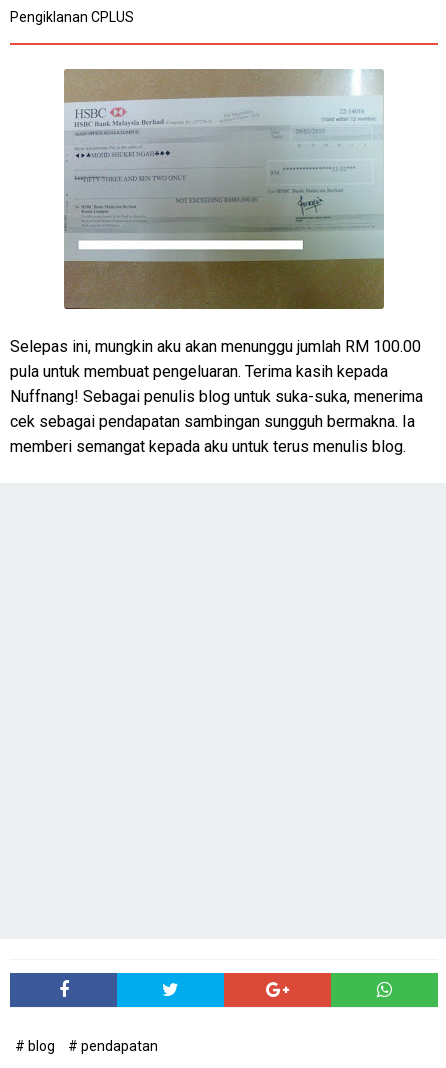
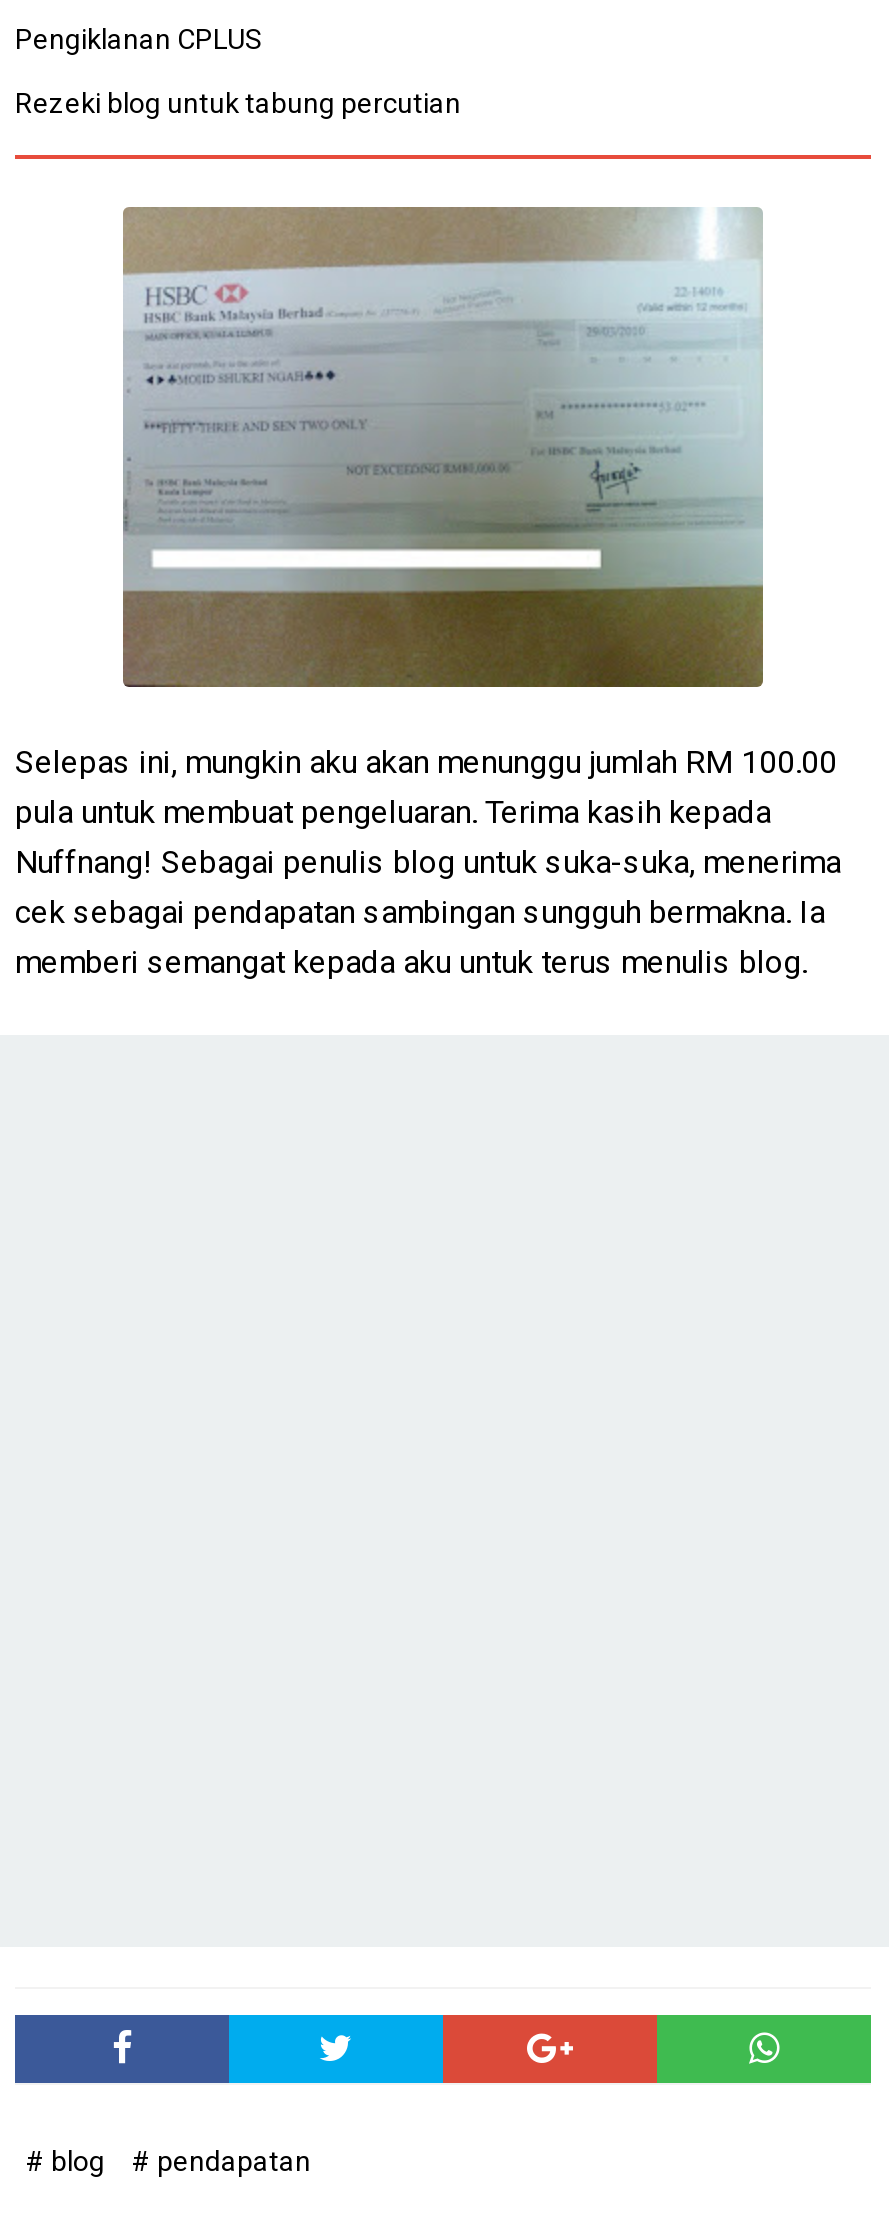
none -> [15,87,461,119] Rezeki blog untuk tabung percutian

